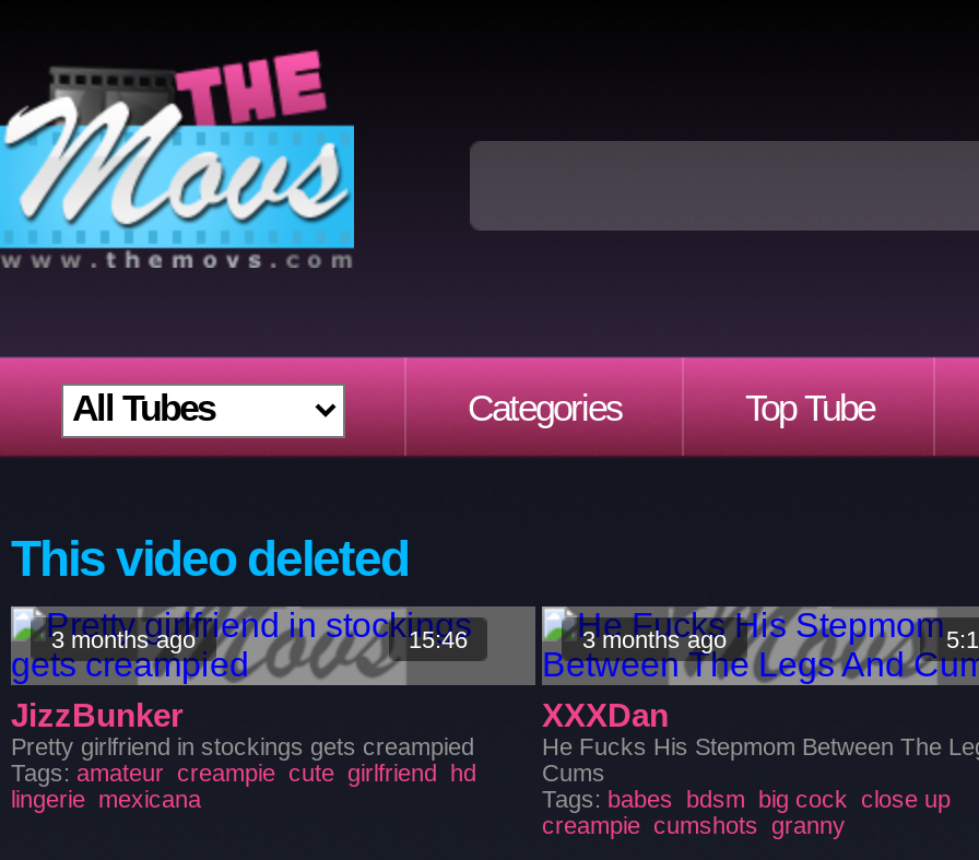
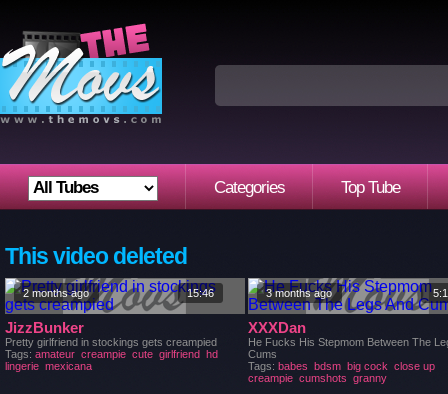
[51,626,196,652] 3 months ago -> [23,287,89,299] 2 months ago

